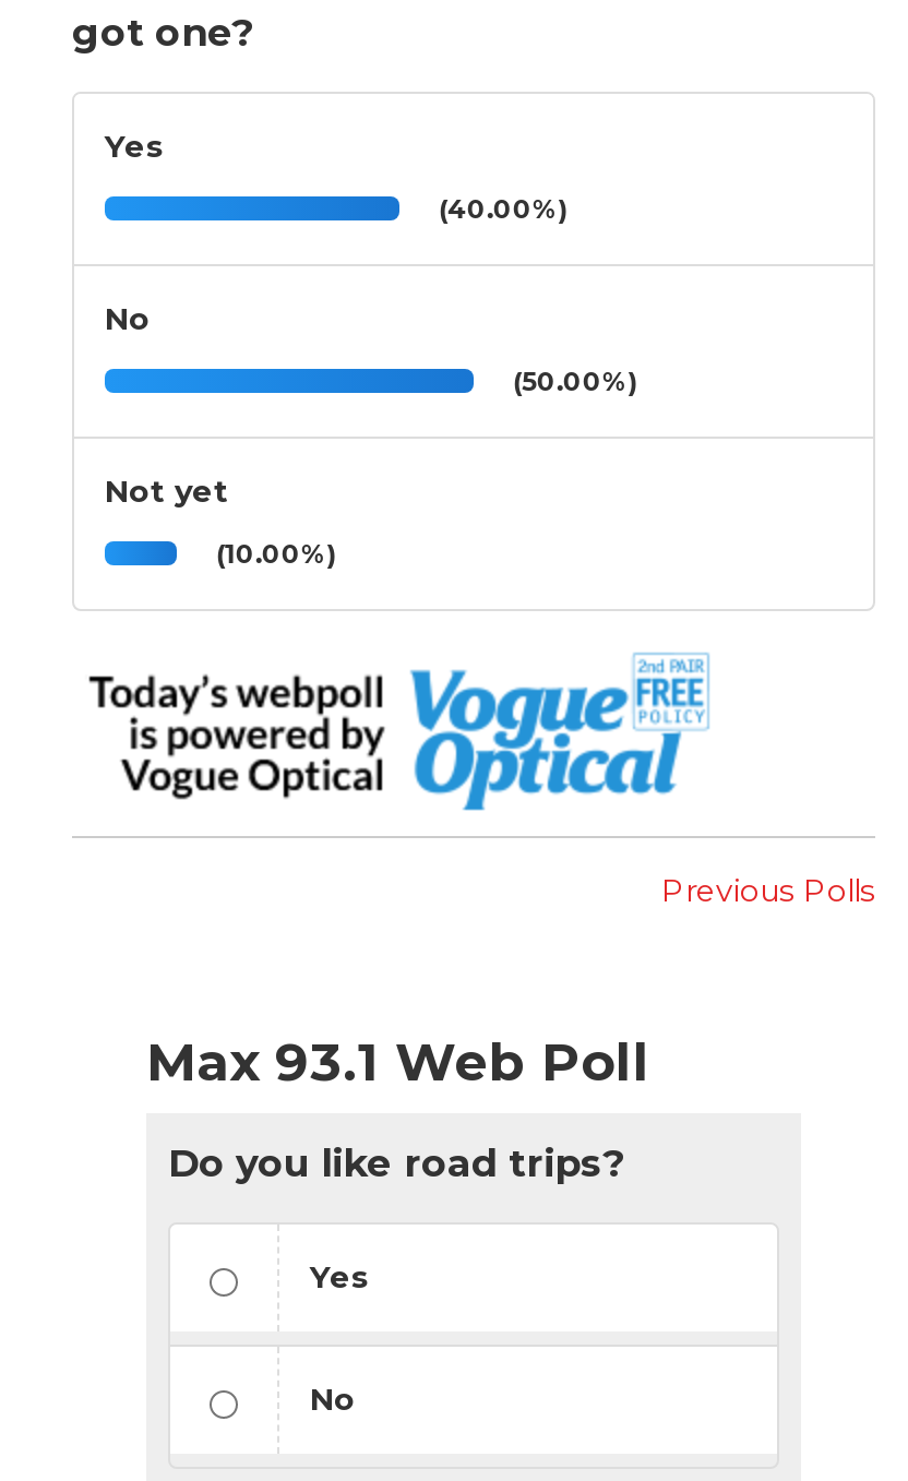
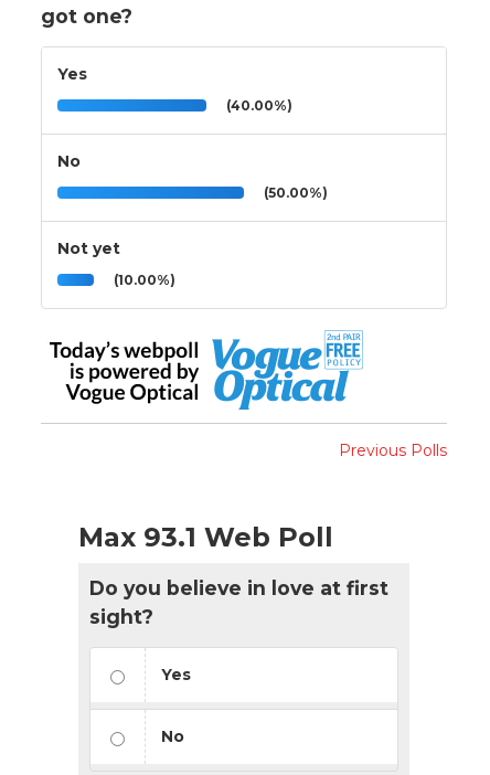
[168,1139,624,1185] Do you like road trips? -> [89,576,388,628] Do you believe in love at first | sight?

